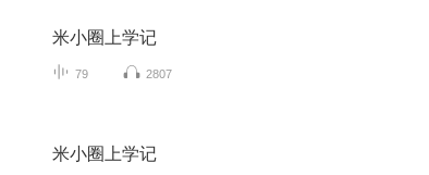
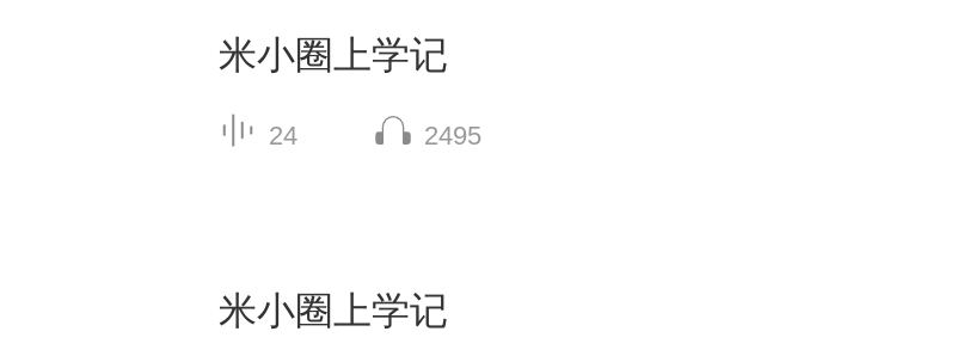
[75,67,88,80] 79 -> [269,120,297,149] 24
[146,67,172,80] 2807 -> [424,120,481,149] 2495

